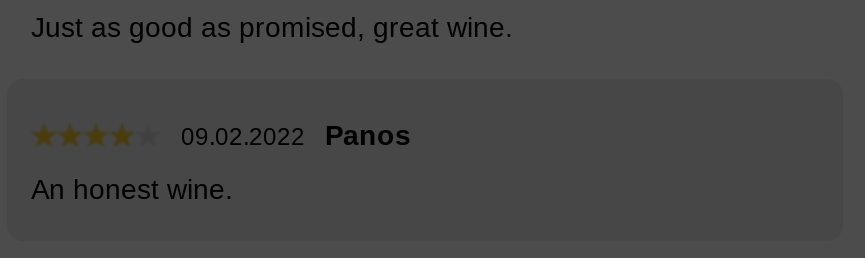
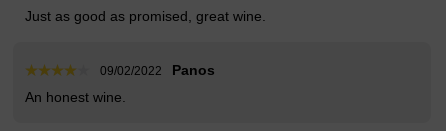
[181,119,411,151] 09.02.2022 Panos -> [100,62,215,78] 09/02/2022 Panos

